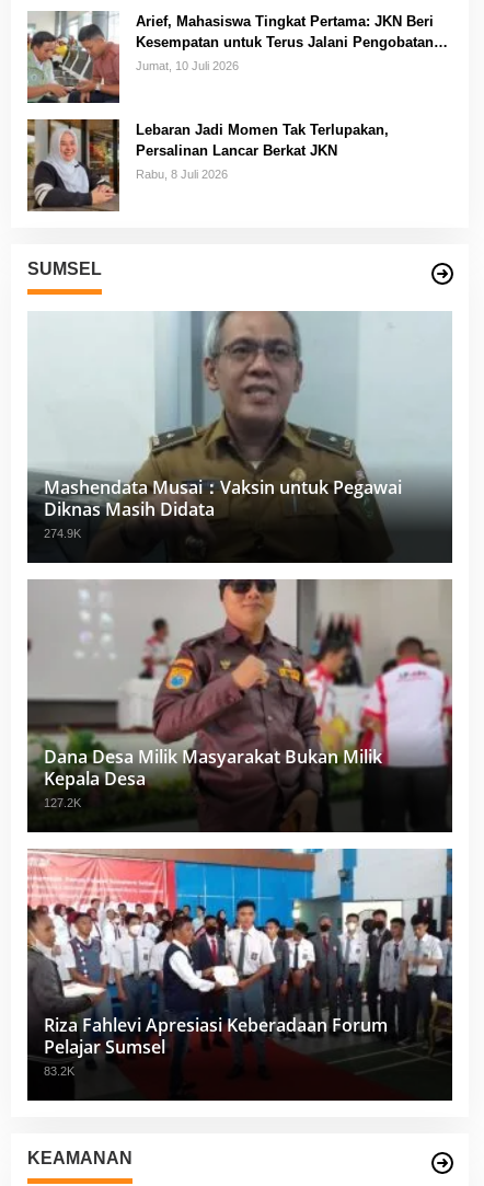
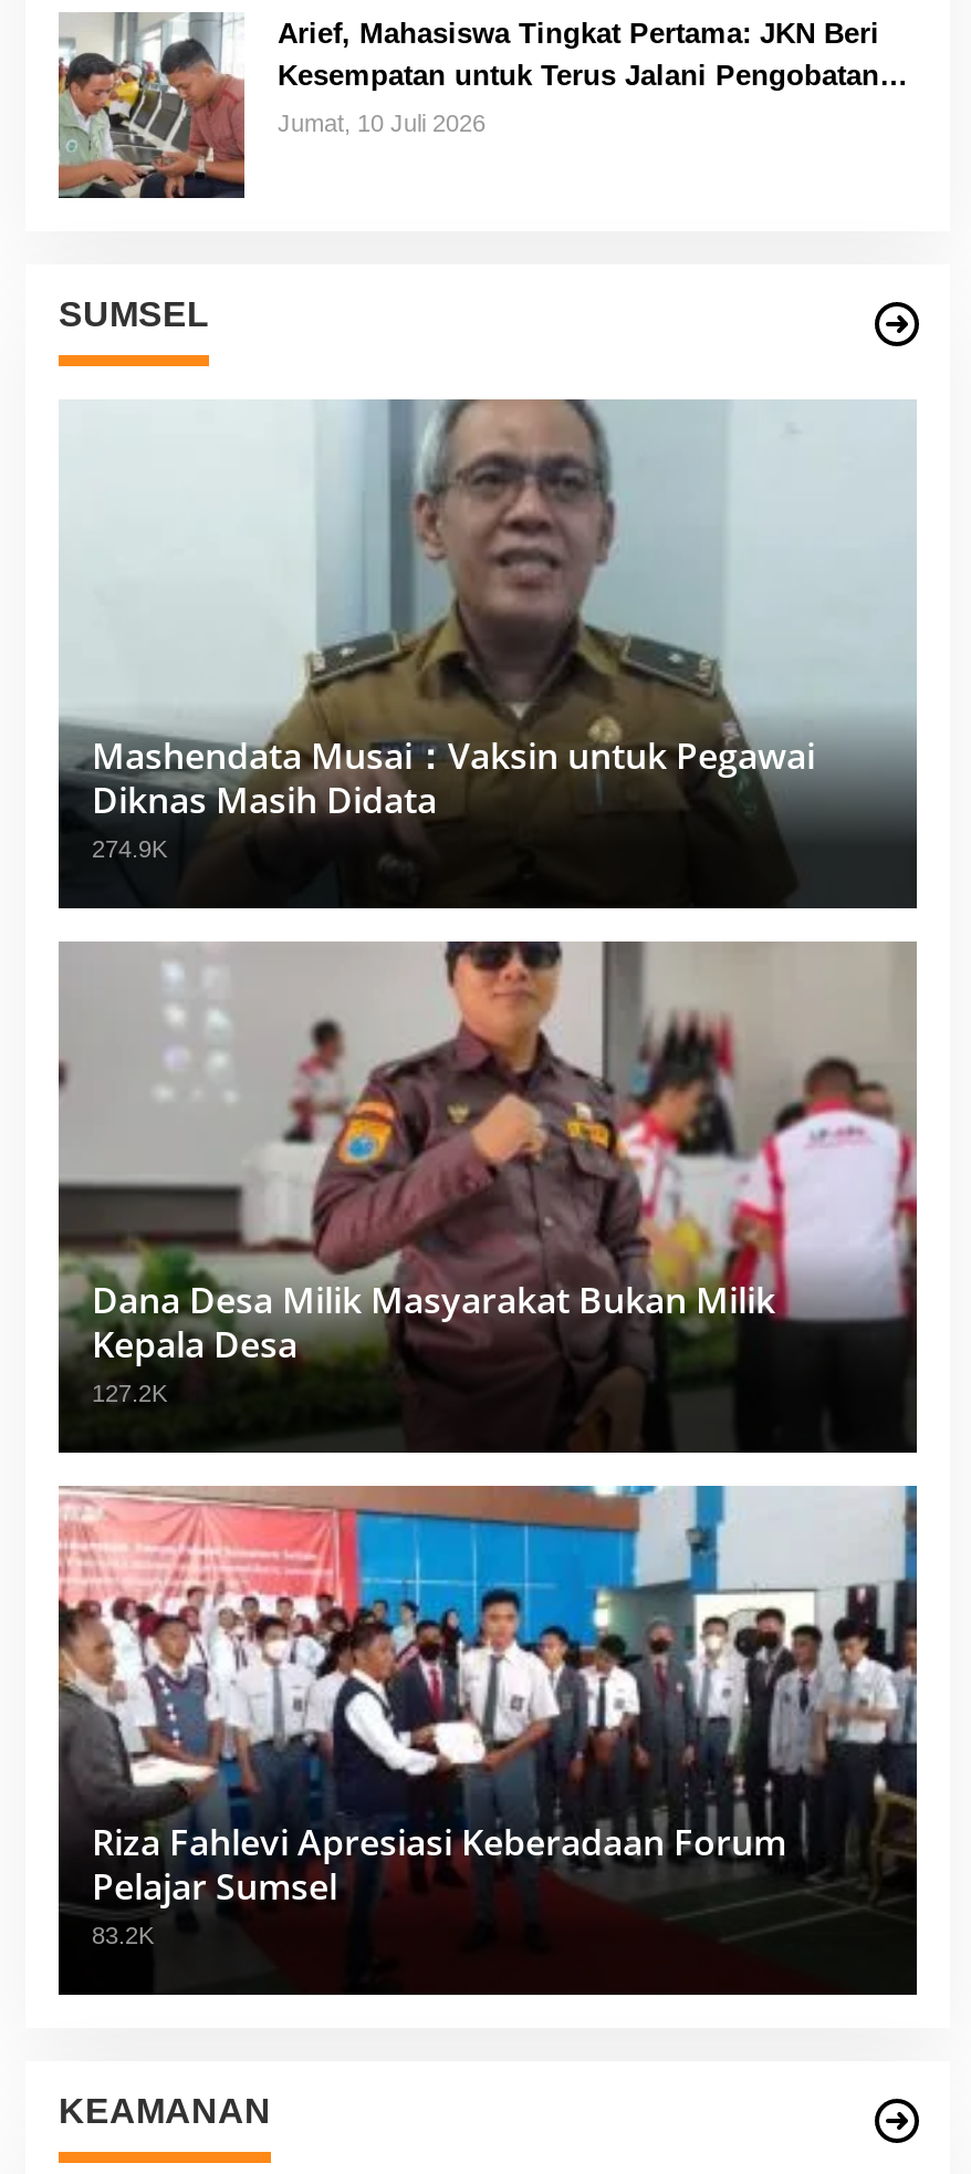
[27,118,389,211] [image] | Lebaran Jadi Momen Tak Terlupakan, | Persalinan Lancar Berkat JKN | Rabu, 8 Juli 2026 -> none

